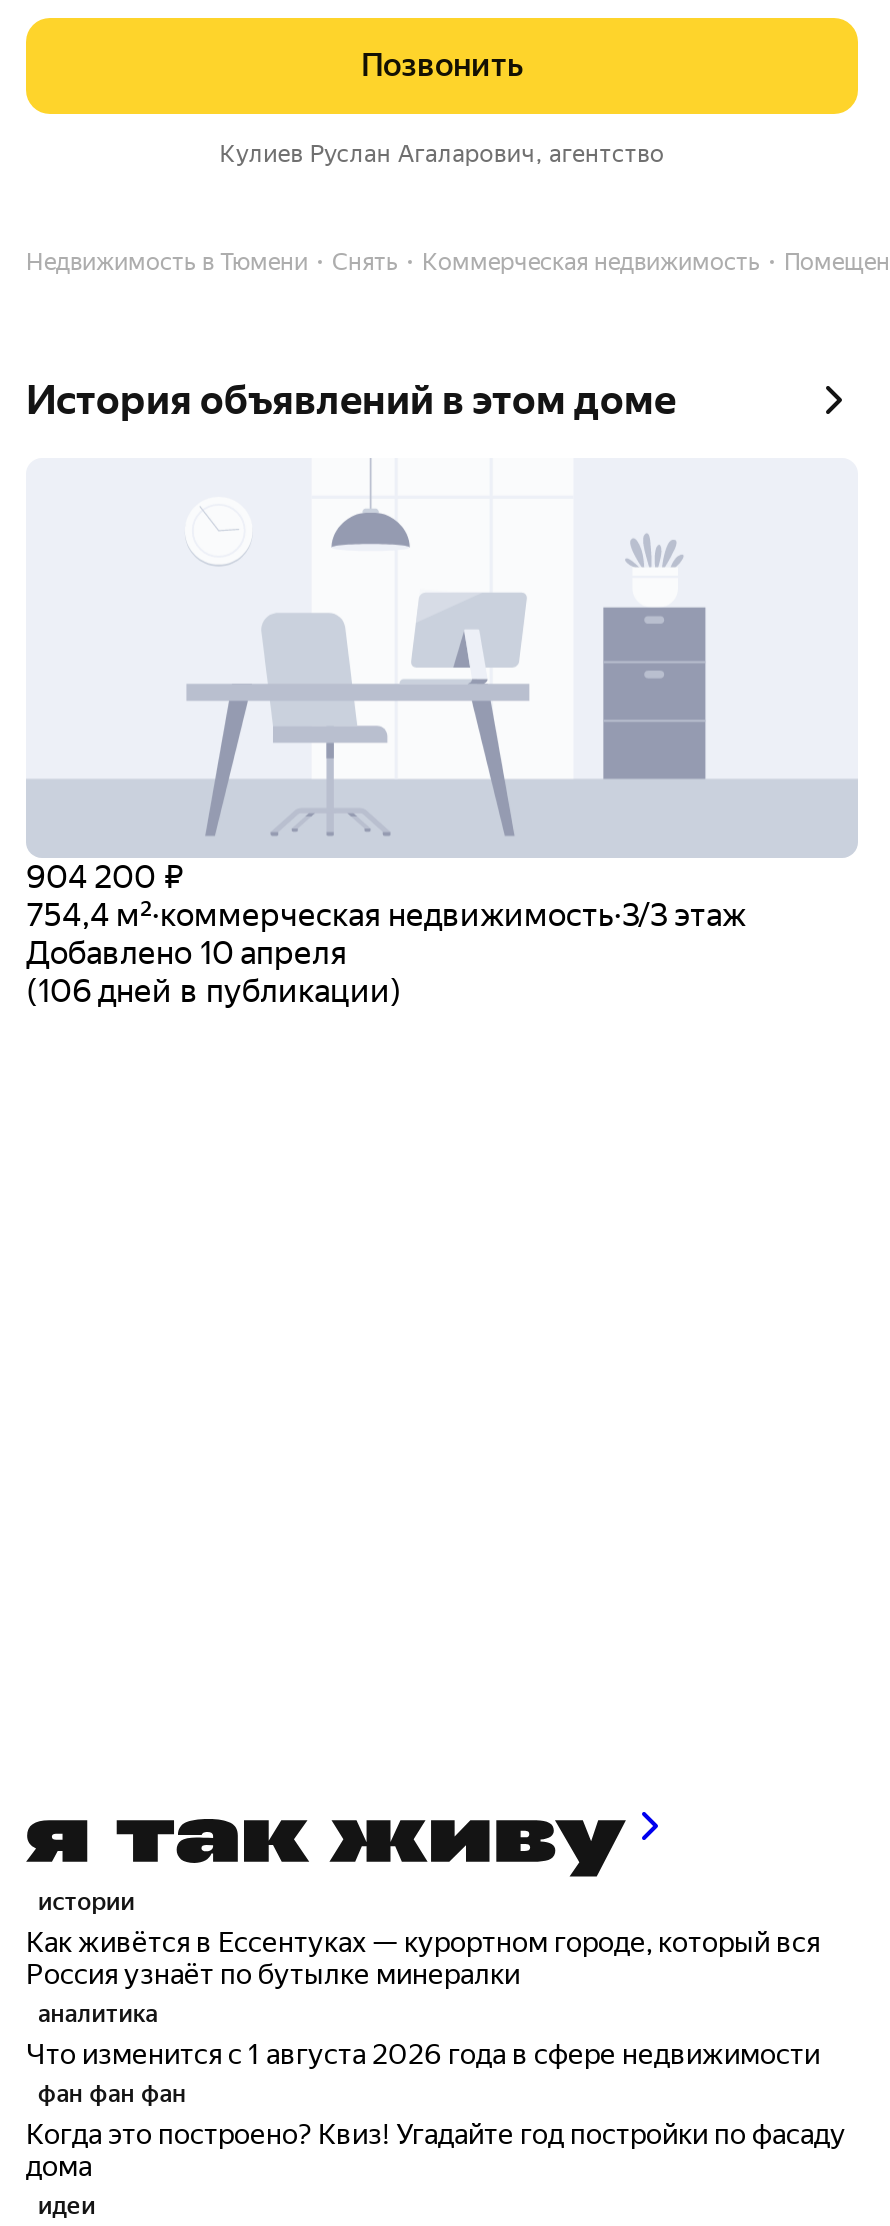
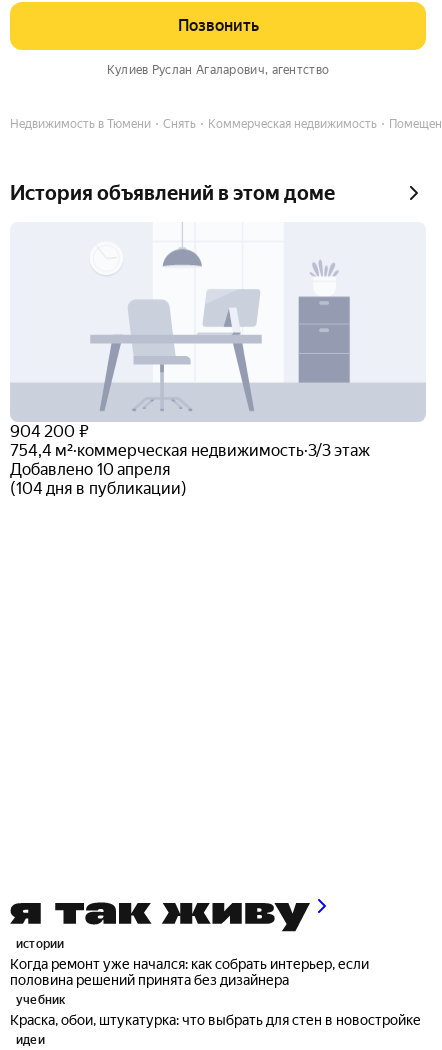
[26,972,402,1010] (106 дней в публикации) -> [10,479,187,498] (104 дня в публикации)
[26,1925,846,2181] Как живётся в Ессентуках — курортном городе, который вся | Россия узнаёт по бутылке минералки | аналитика | Что изменится с 1 августа 2026 года в сфере недвижимости | фан фан фан | Когда это построено? Квиз! Угадайте год постройки по фасаду | дома -> [10,956,421,1028] Когда ремонт уже начался: как собрать интерьер, если | половина решений принята без дизайнера | учебник | Краска, обои, штукатурка: что выбрать для стен в новостройке

